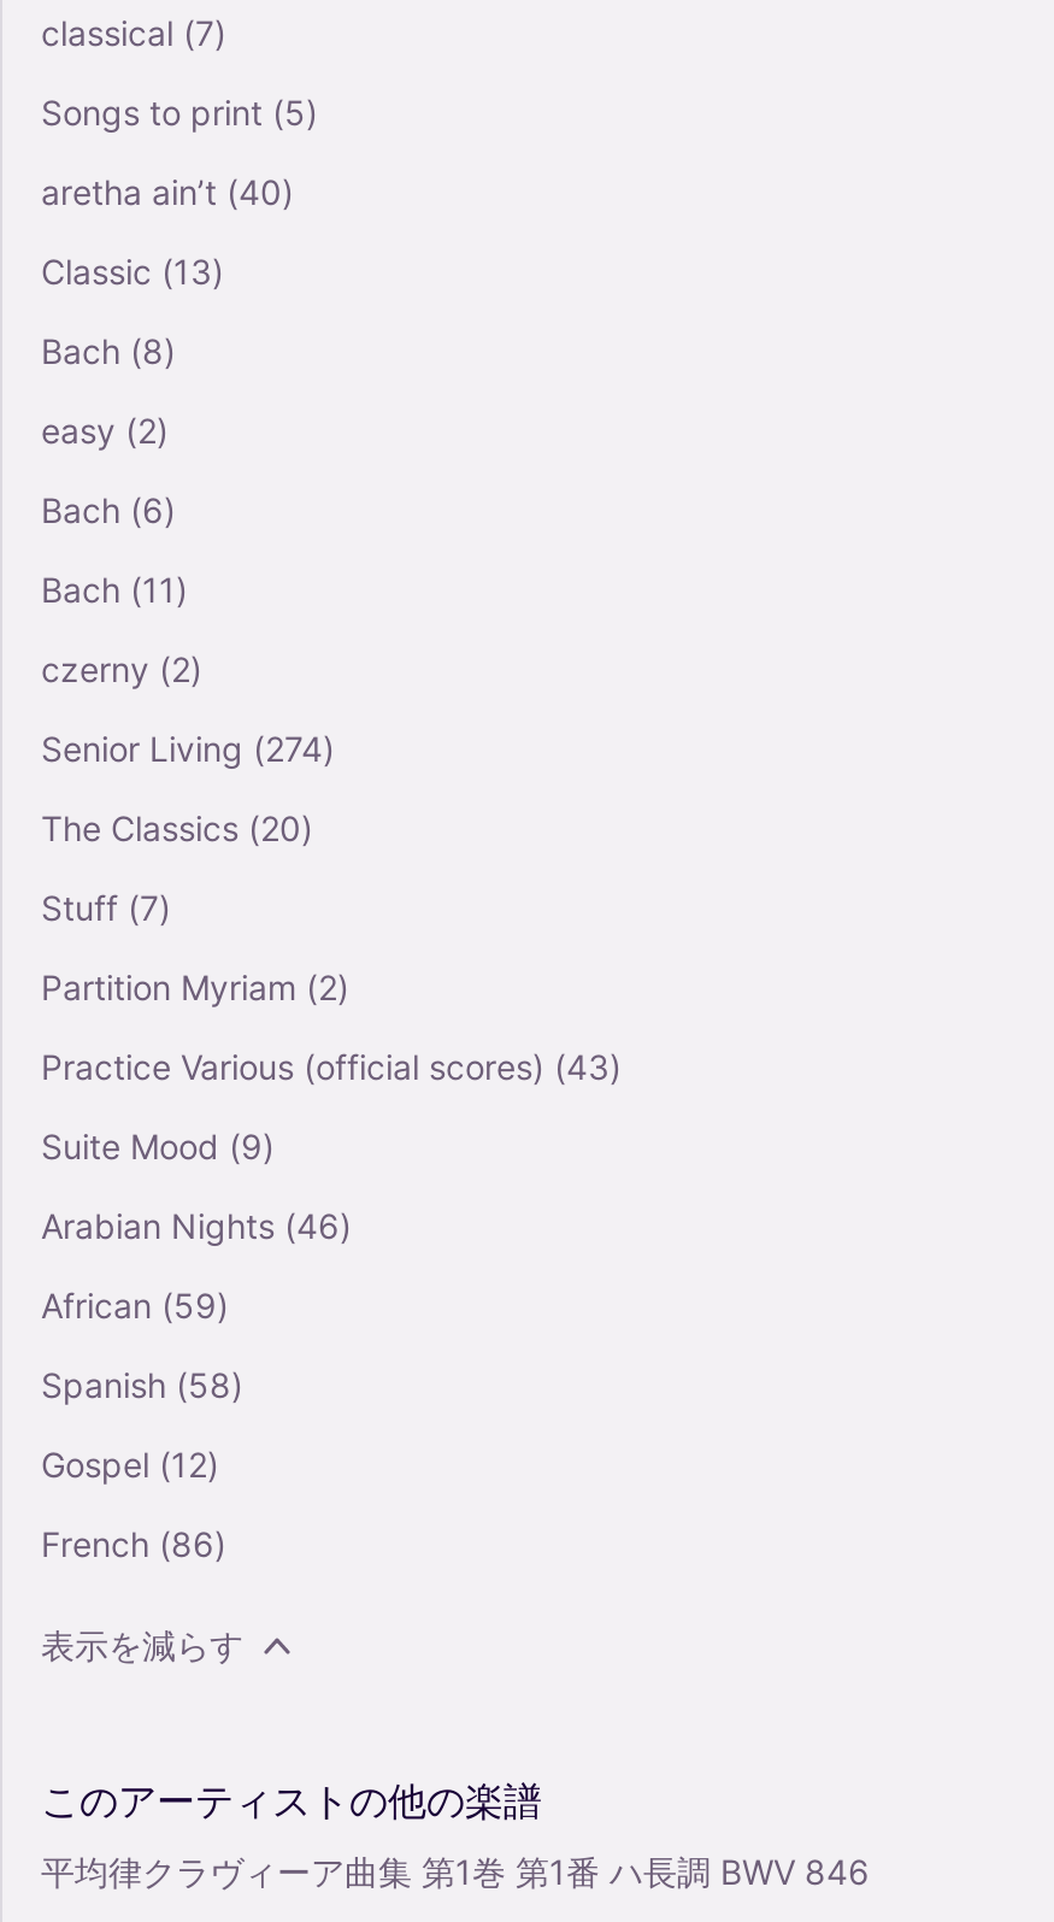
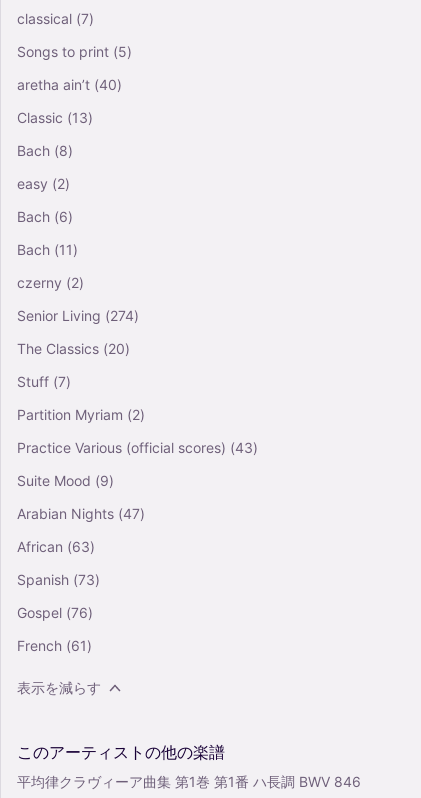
[41,1205,352,1246] Arabian Nights (46) -> [17,505,145,522] Arabian Nights (47)
[41,1284,229,1325] African (59) -> [17,538,95,555] African (63)
[41,1364,243,1405] Spanish (58) -> [17,571,100,588] Spanish (73)
[41,1443,219,1484] Gospel (12) -> [17,604,93,621] Gospel (76)
[41,1523,226,1564] French (86) -> [17,637,92,654] French (61)

